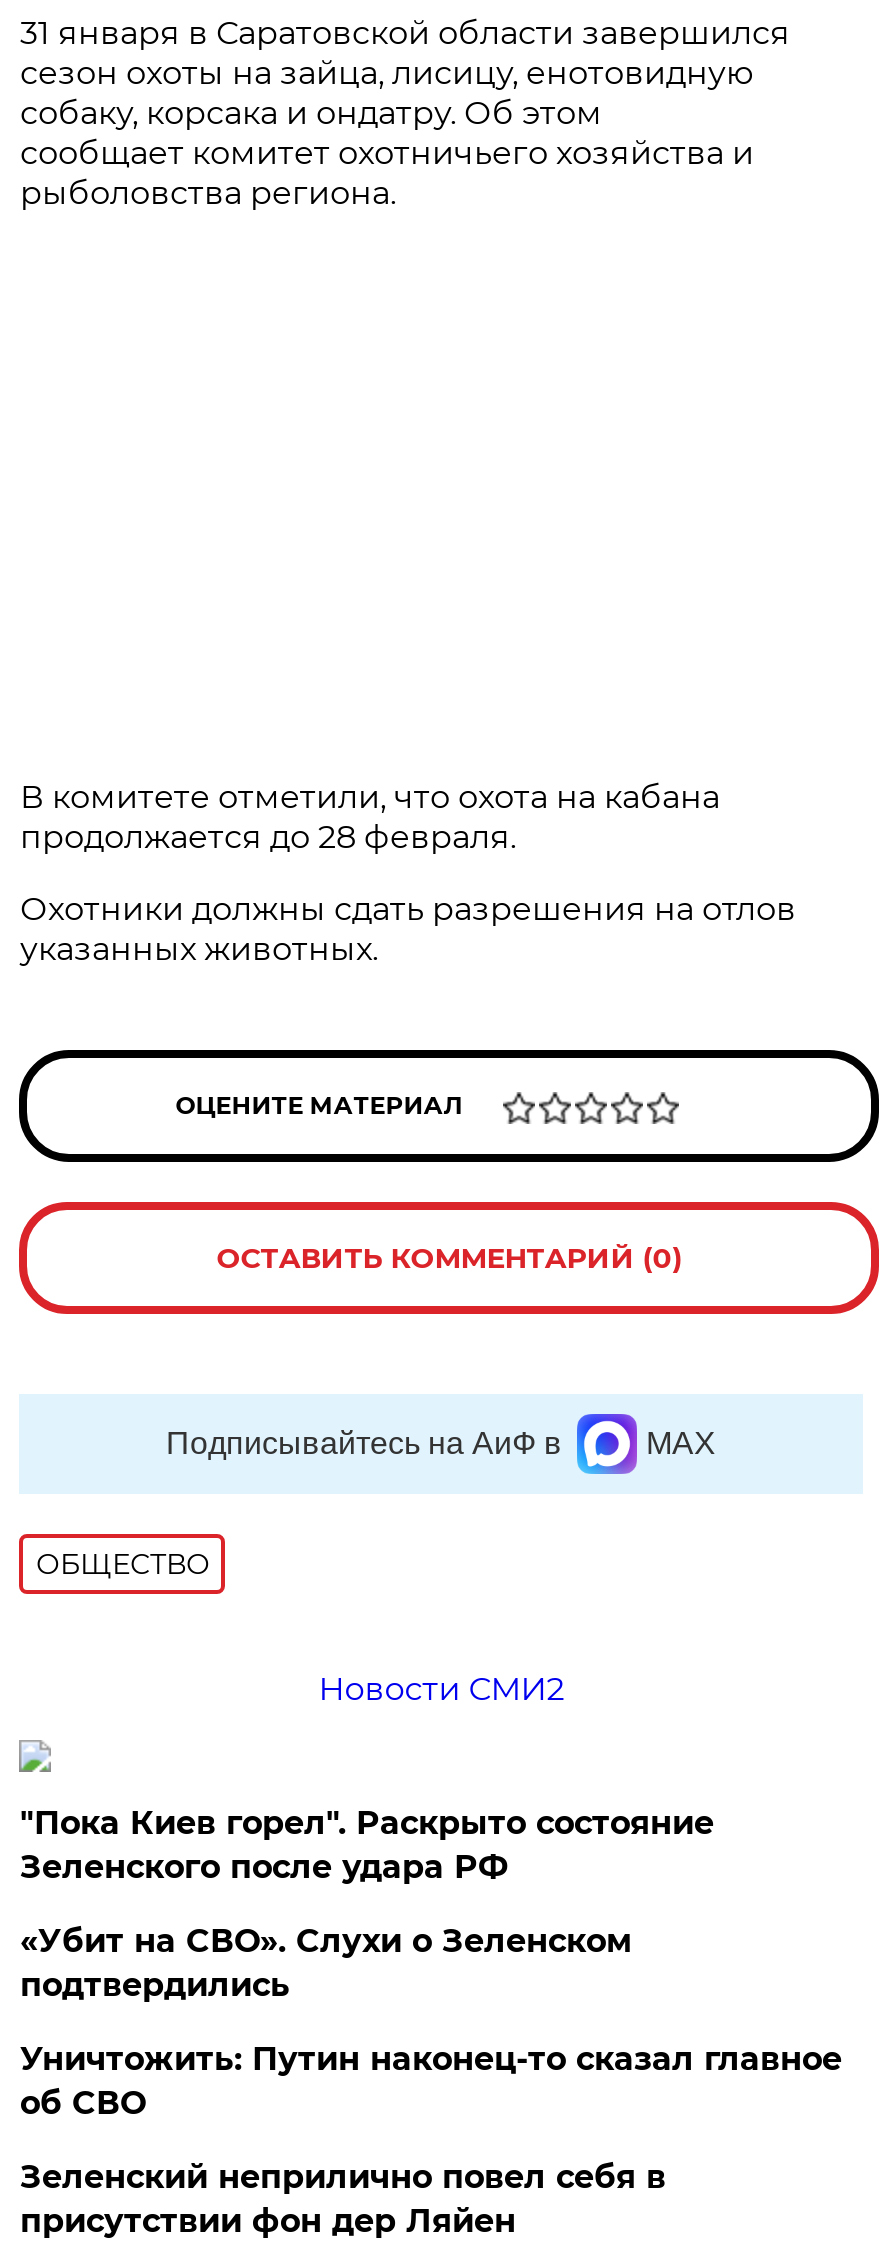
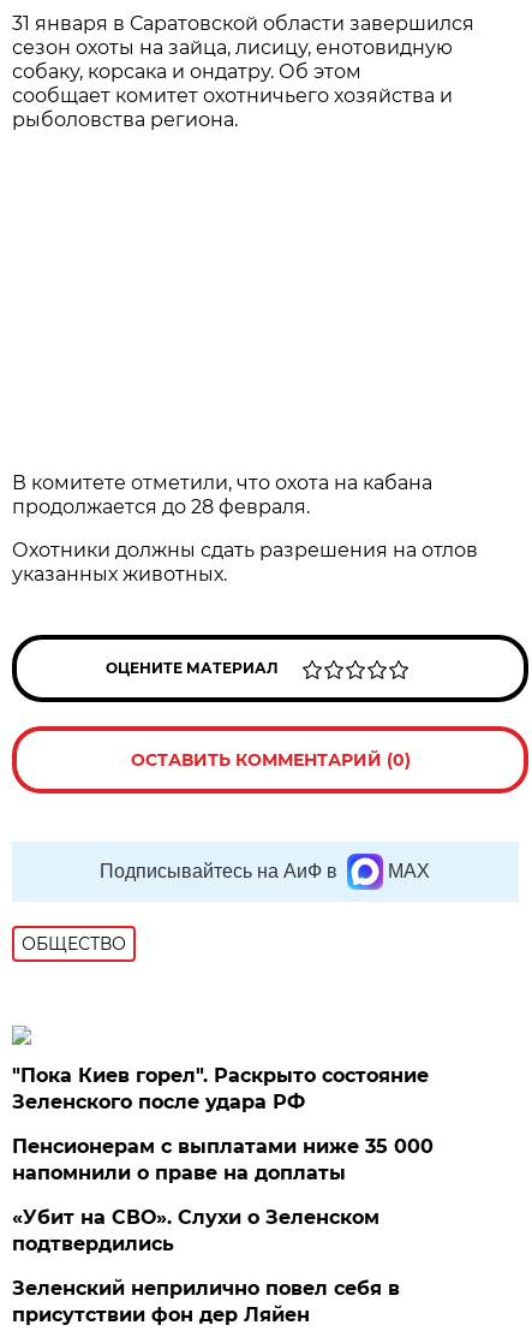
[318,1670,564,1708] Новости СМИ2 -> none
none -> [12,1135,434,1184] Пенсионерам с выплатами ниже 35 000 | напомнили о праве на доплаты
moved [20,1922,632,2004] -> [12,1206,380,1255]: «Убит на СВО». Слухи о Зеленском | подтвердились
[20,2040,842,2122] Уничтожить: Путин наконец-то сказал главное | об СВО -> none

